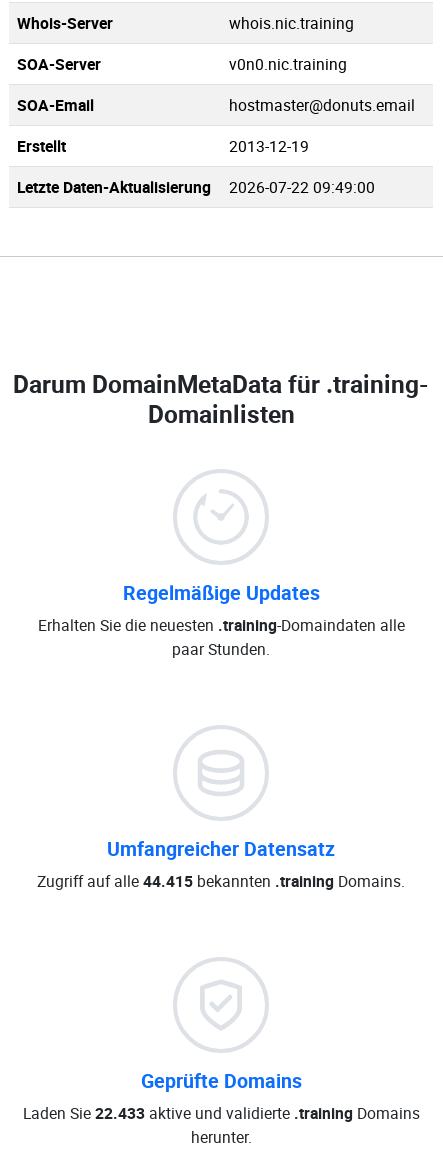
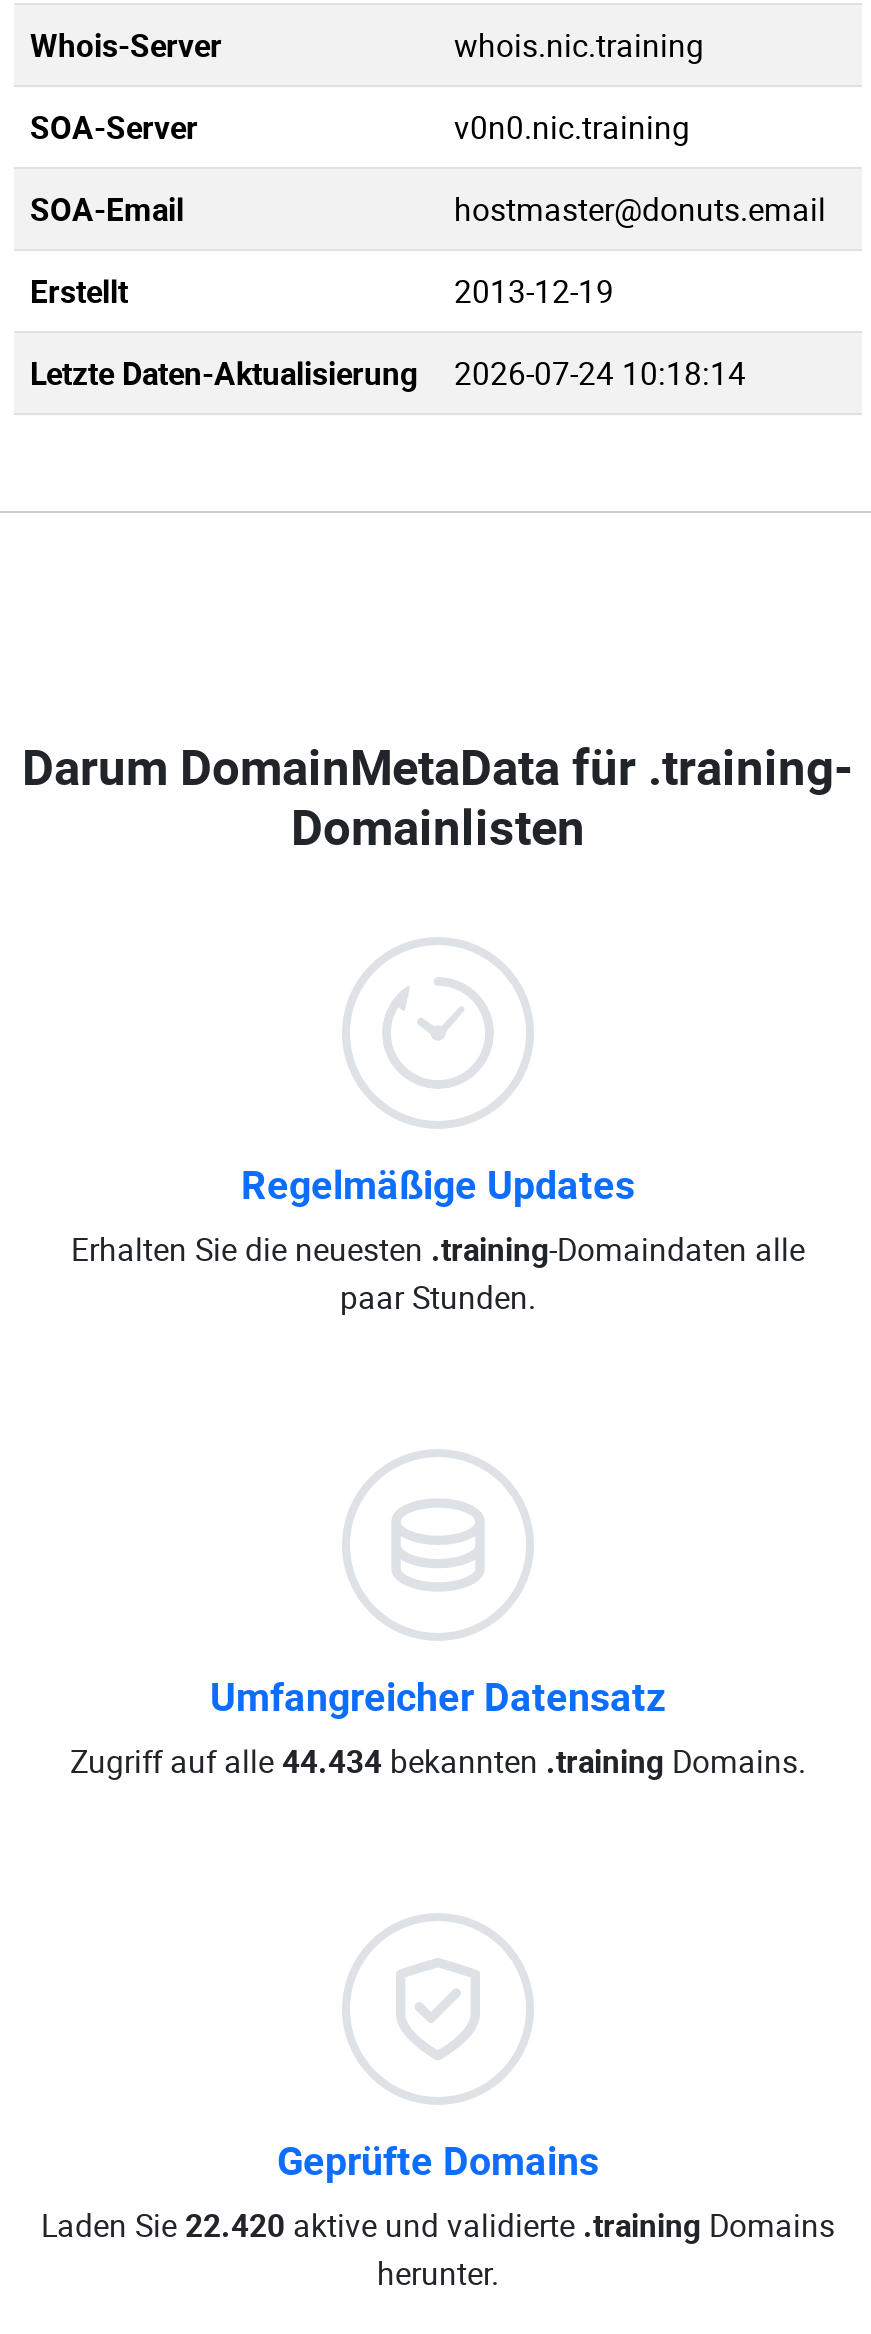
[17,176,375,198] Letzte Daten-Aktualisierung 2026-07-22 09:49:00 -> [30,351,746,395] Letzte Daten-Aktualisierung 2026-07-24 10:18:14
[37,870,405,892] Zugriff auf alle 44.415 bekannten.training Domains. -> [70,1739,806,1783] Zugriff auf alle 44.434 bekannten.training Domains.
[22,1102,419,1124] Laden Sie 22.433 aktive und validierte.training Domains -> [41,2203,835,2247] Laden Sie 22.420 aktive und validierte.training Domains

